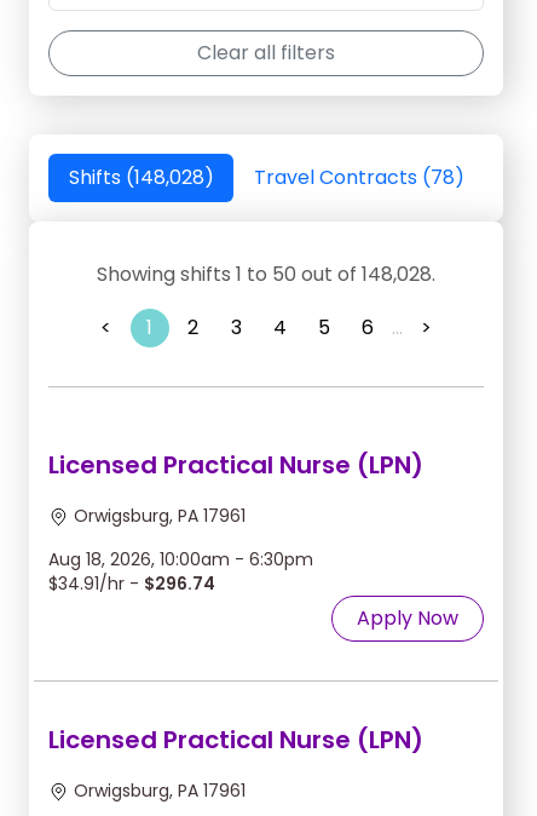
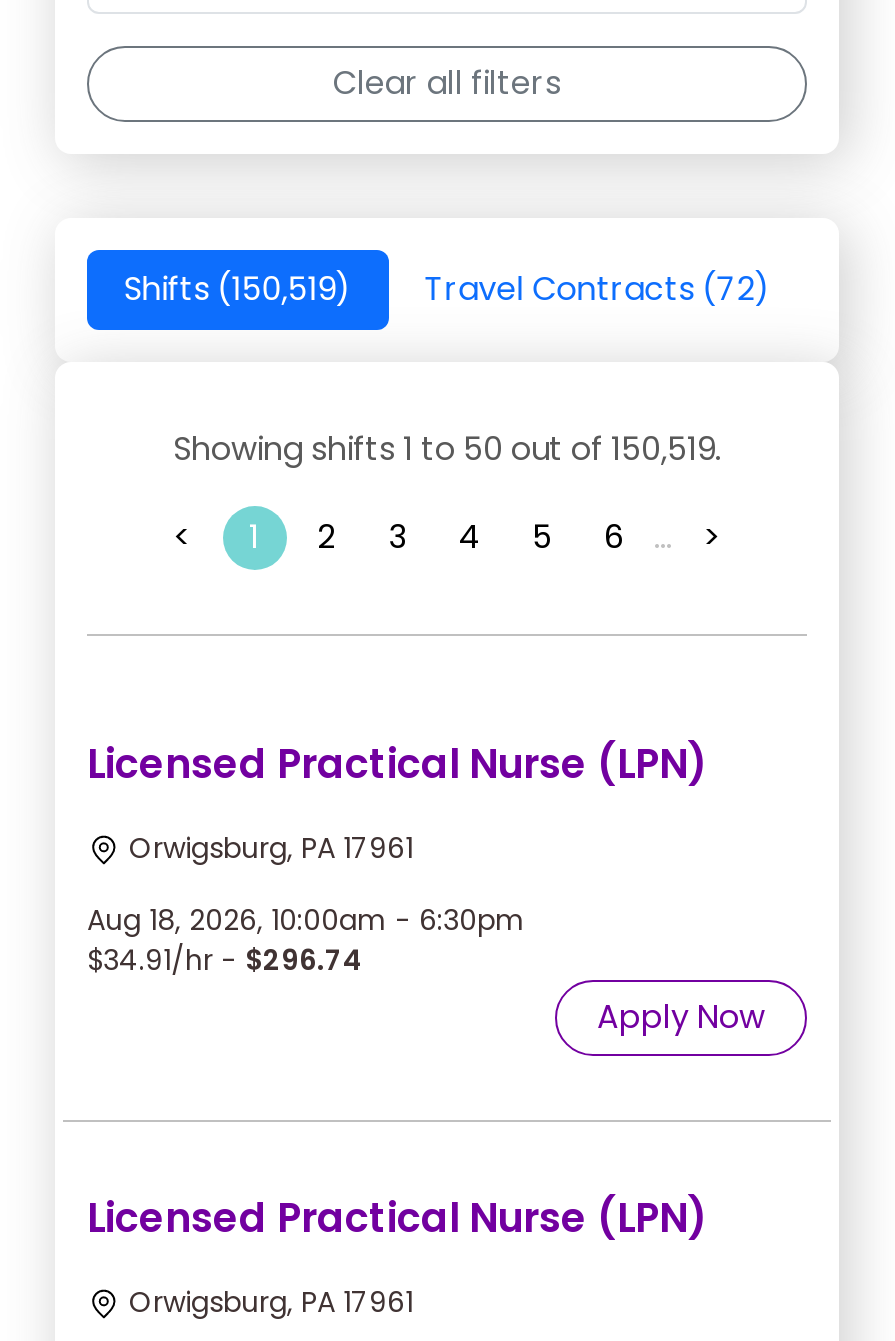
[68,164,213,192] Shifts (148,028) -> [123,266,351,312] Shifts (150,519)
[253,164,464,192] Travel Contracts (78) -> [425,266,771,312] Travel Contracts (72)
[97,261,435,288] Showing shifts 1 to 50 out of 148,028. -> [173,426,721,472] Showing shifts 1 to 50 out of 150,519.

